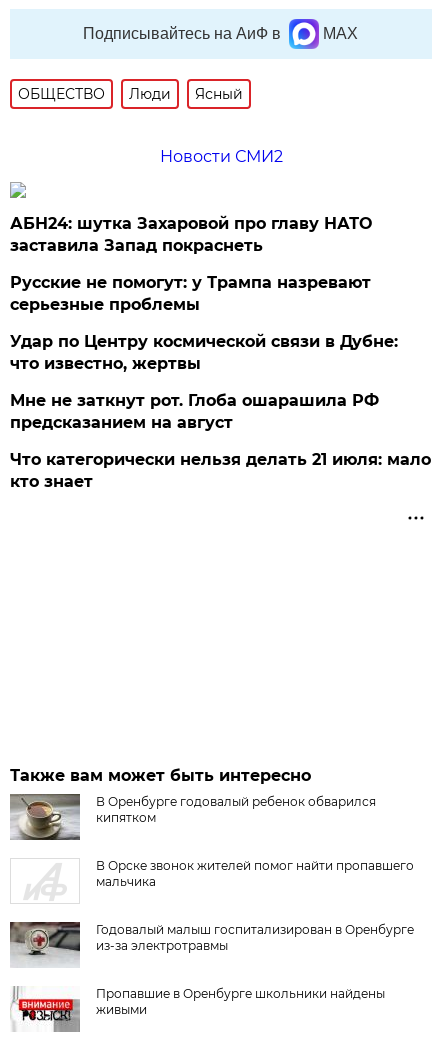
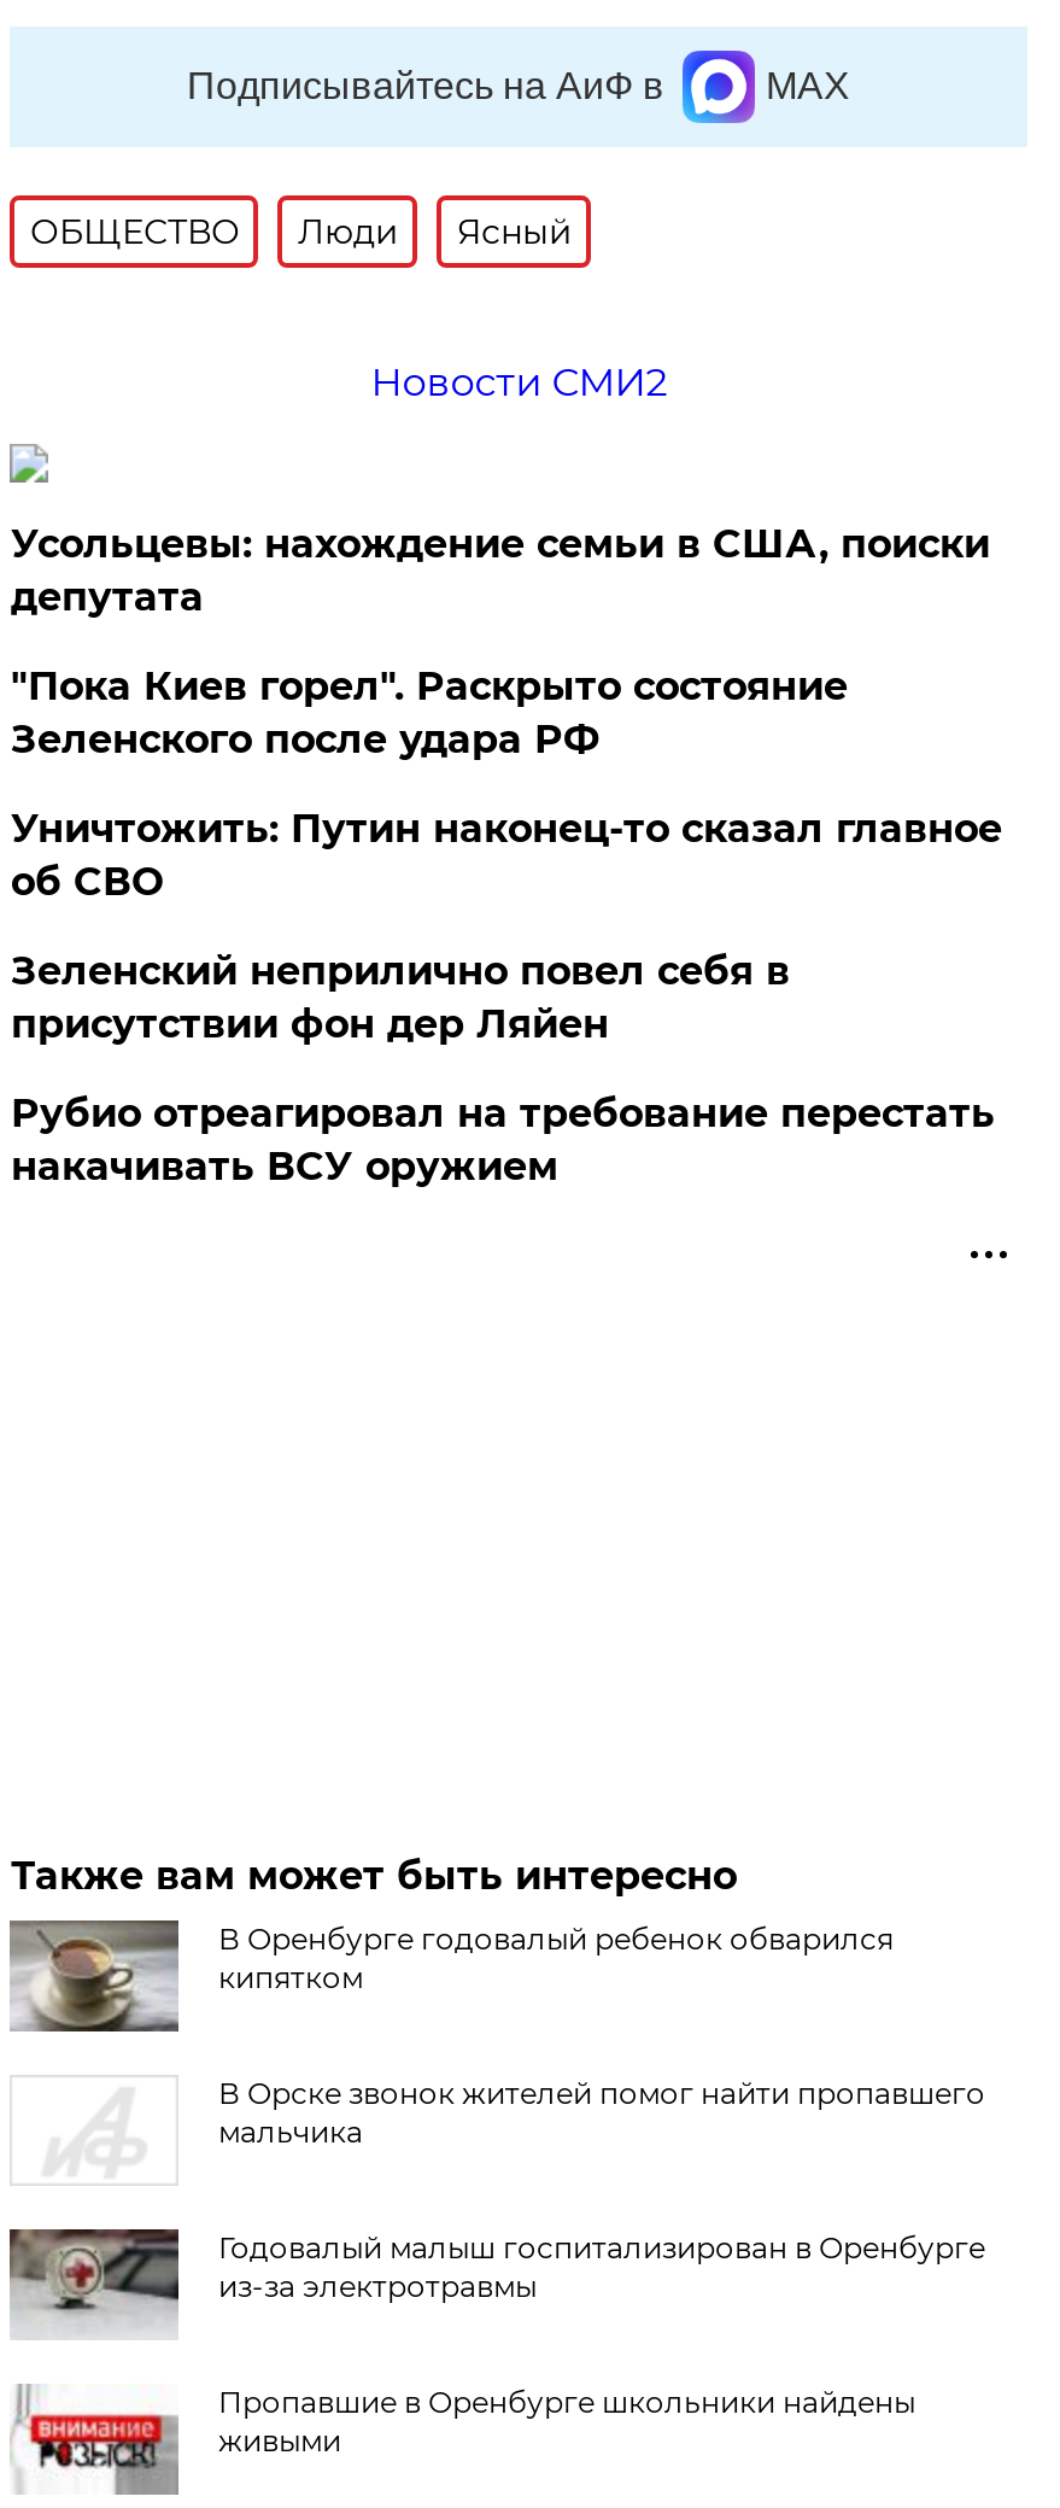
[10,214,372,255] АБН24: шутка Захаровой про главу НАТО | заставила Запад покраснеть -> [11,520,990,619] Усольцевы: нахождение семьи в США, поиски | депутата
[10,273,371,314] Русские не помогут: у Трампа назревают | серьезные проблемы -> [11,663,848,761] "Пока Киев горел". Раскрыто состояние | Зеленского после удара РФ
[10,332,398,373] Удар по Центру космической связи в Дубне: | что известно, жертвы -> [11,805,1002,904] Уничтожить: Путин наконец-то сказал главное | об СВО
[10,391,379,432] Мне не заткнут рот. Глоба ошарашила РФ | предсказанием на август -> [11,947,790,1046] Зеленский неприлично повел cебя в | присутствии фон дер Ляйен
[10,450,431,491] Что категорически нельзя делать 21 июля: мало | кто знает -> [11,1090,995,1188] Рубио отреагировал на требование перестать | накачивать ВСУ оружием

